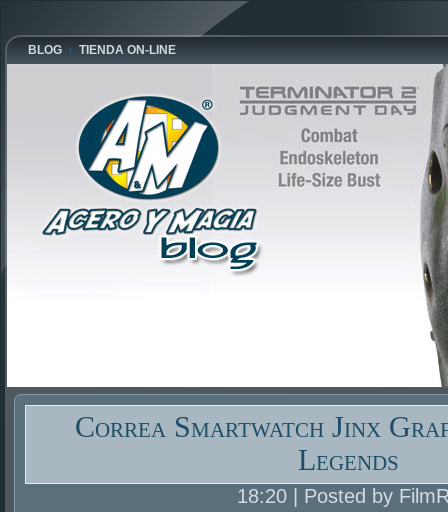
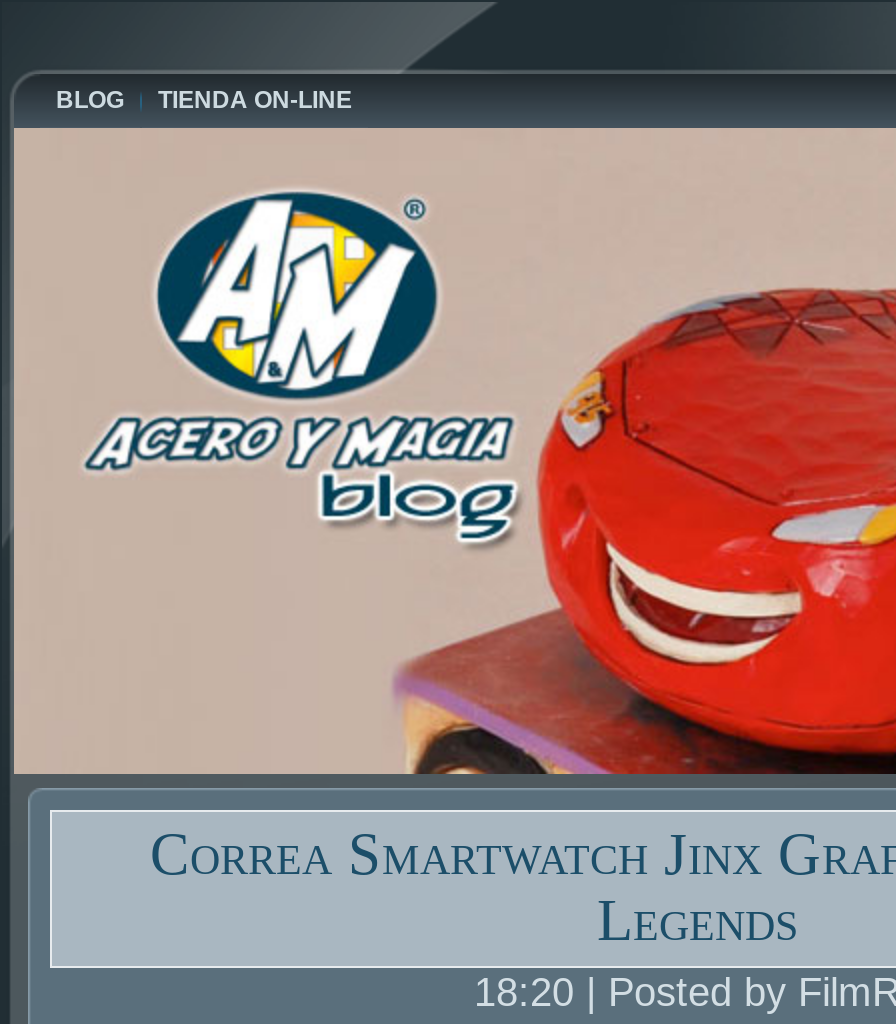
[7,64,445,388] [image] -> [14,128,890,776] [image]

